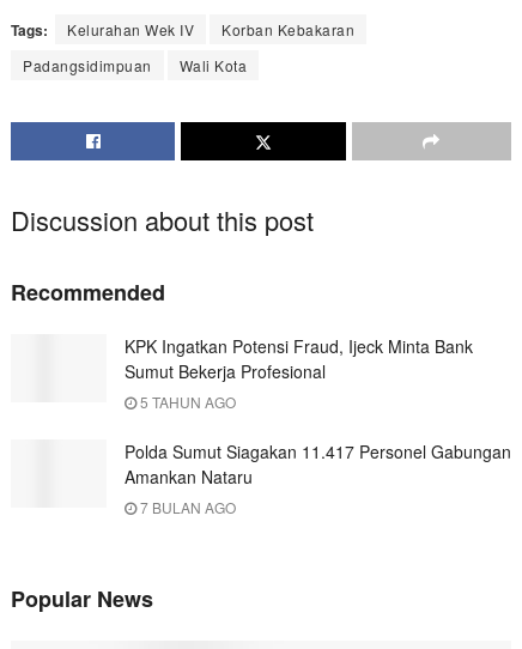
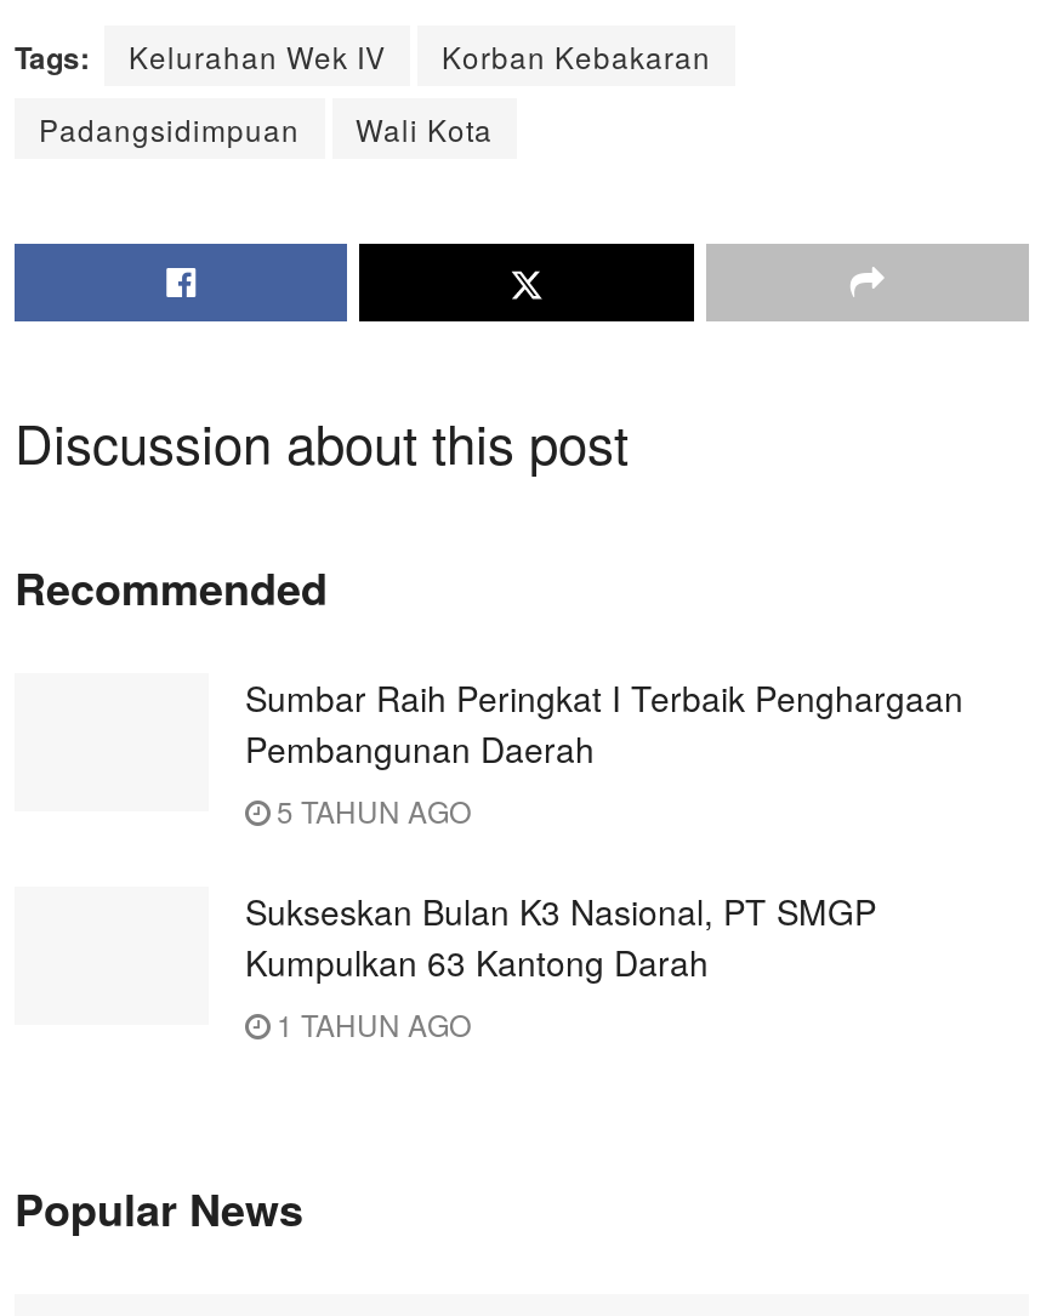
[125,334,473,383] KPK Ingatkan Potensi Fraud, Ijeck Minta Bank | Sumut Bekerja Profesional -> [245,672,963,772] Sumbar Raih Peringkat I Terbaik Penghargaan | Pembangunan Daerah
[125,439,511,517] Polda Sumut Siagakan 11.417 Personel Gabungan | Amankan Nataru | 7 BULAN AGO -> [245,886,876,1044] Sukseskan Bulan K3 Nasional, PT SMGP | Kumpulkan 63 Kantong Darah | 1 TAHUN AGO

